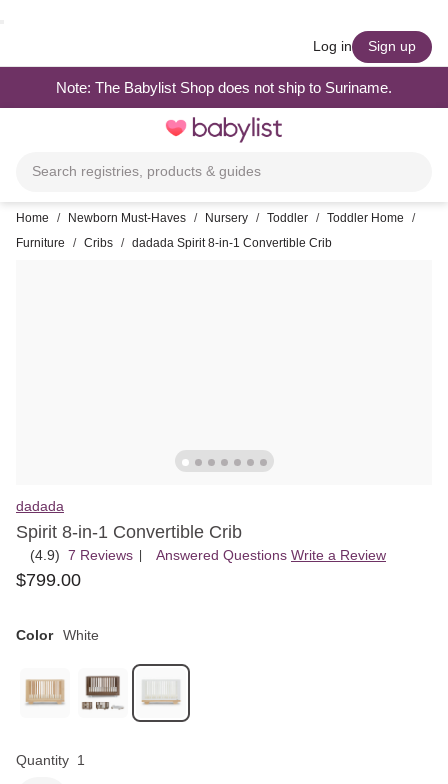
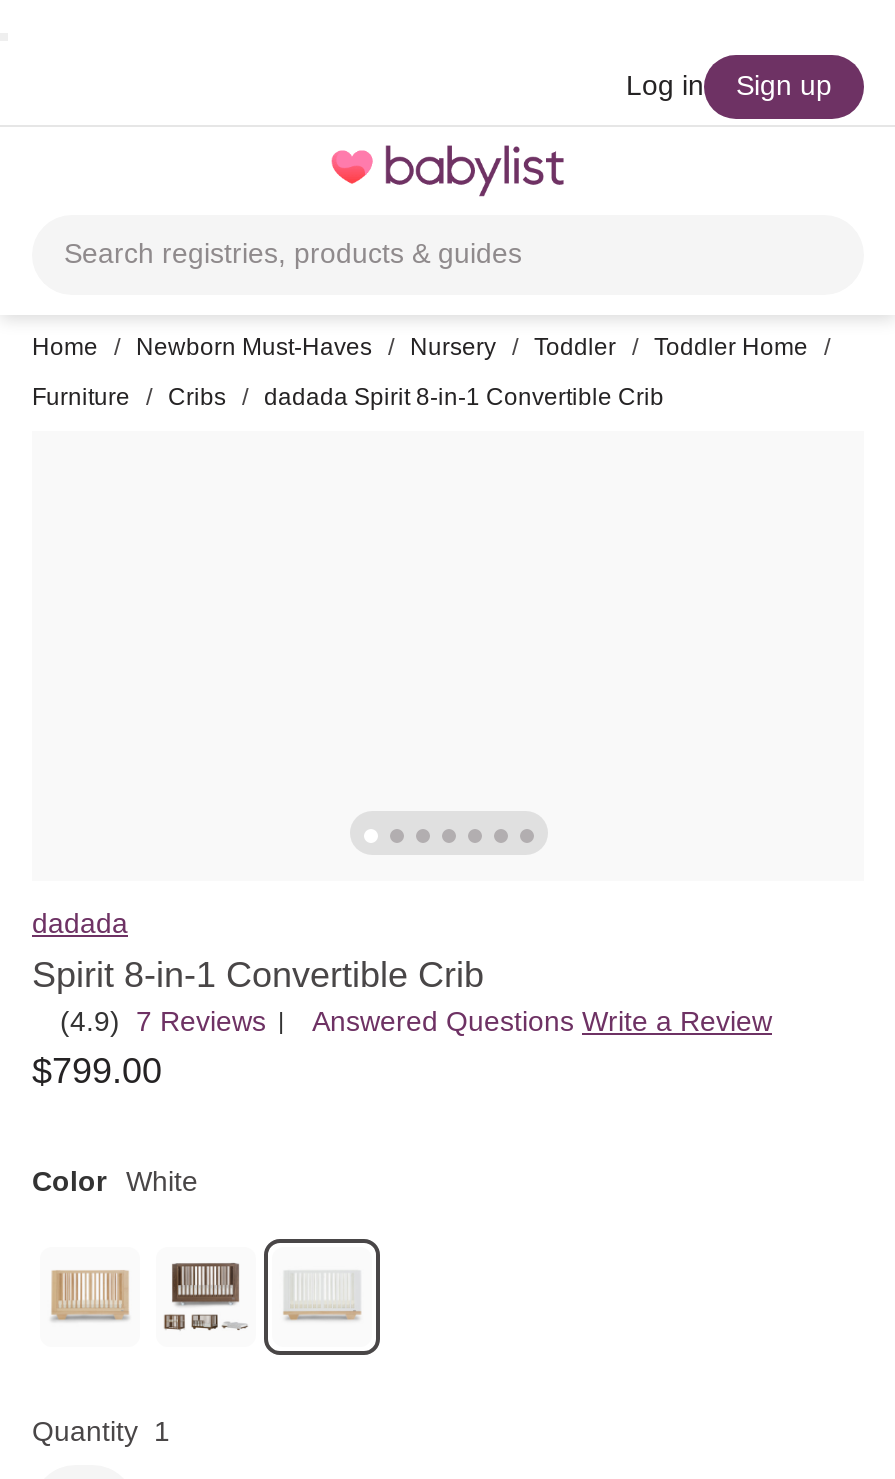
[56,78,392,95] Note: The Babylist Shop does not ship to Suriname. -> none

